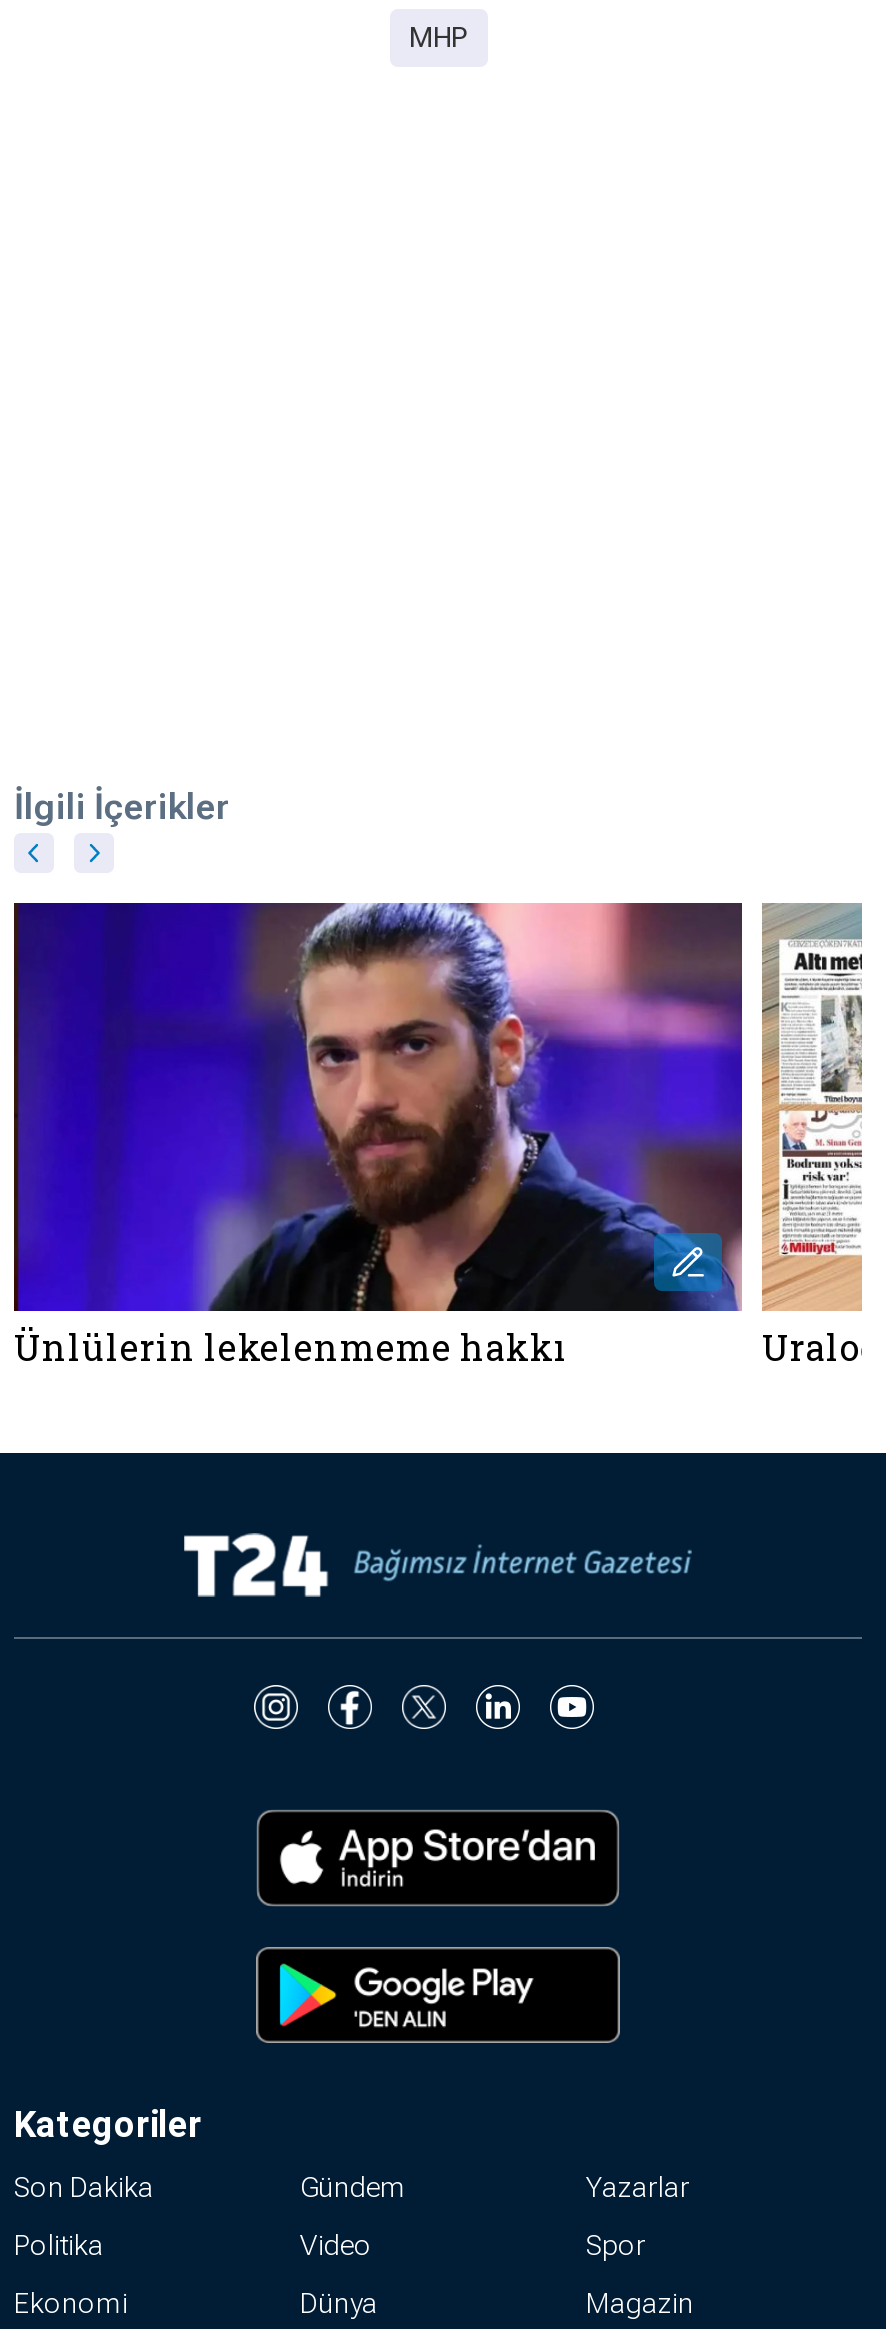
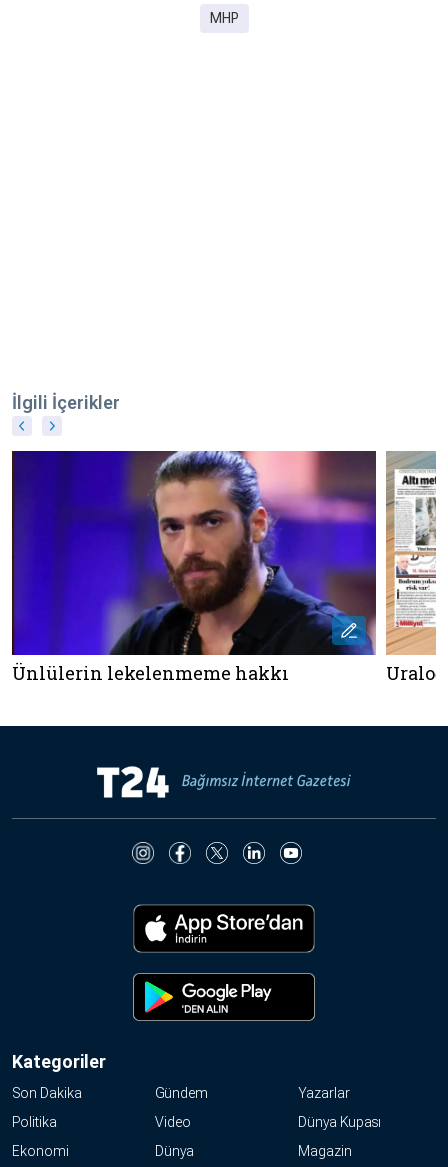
[586,2228,646,2260] Spor -> [298,1114,381,1130] Dünya Kupası

